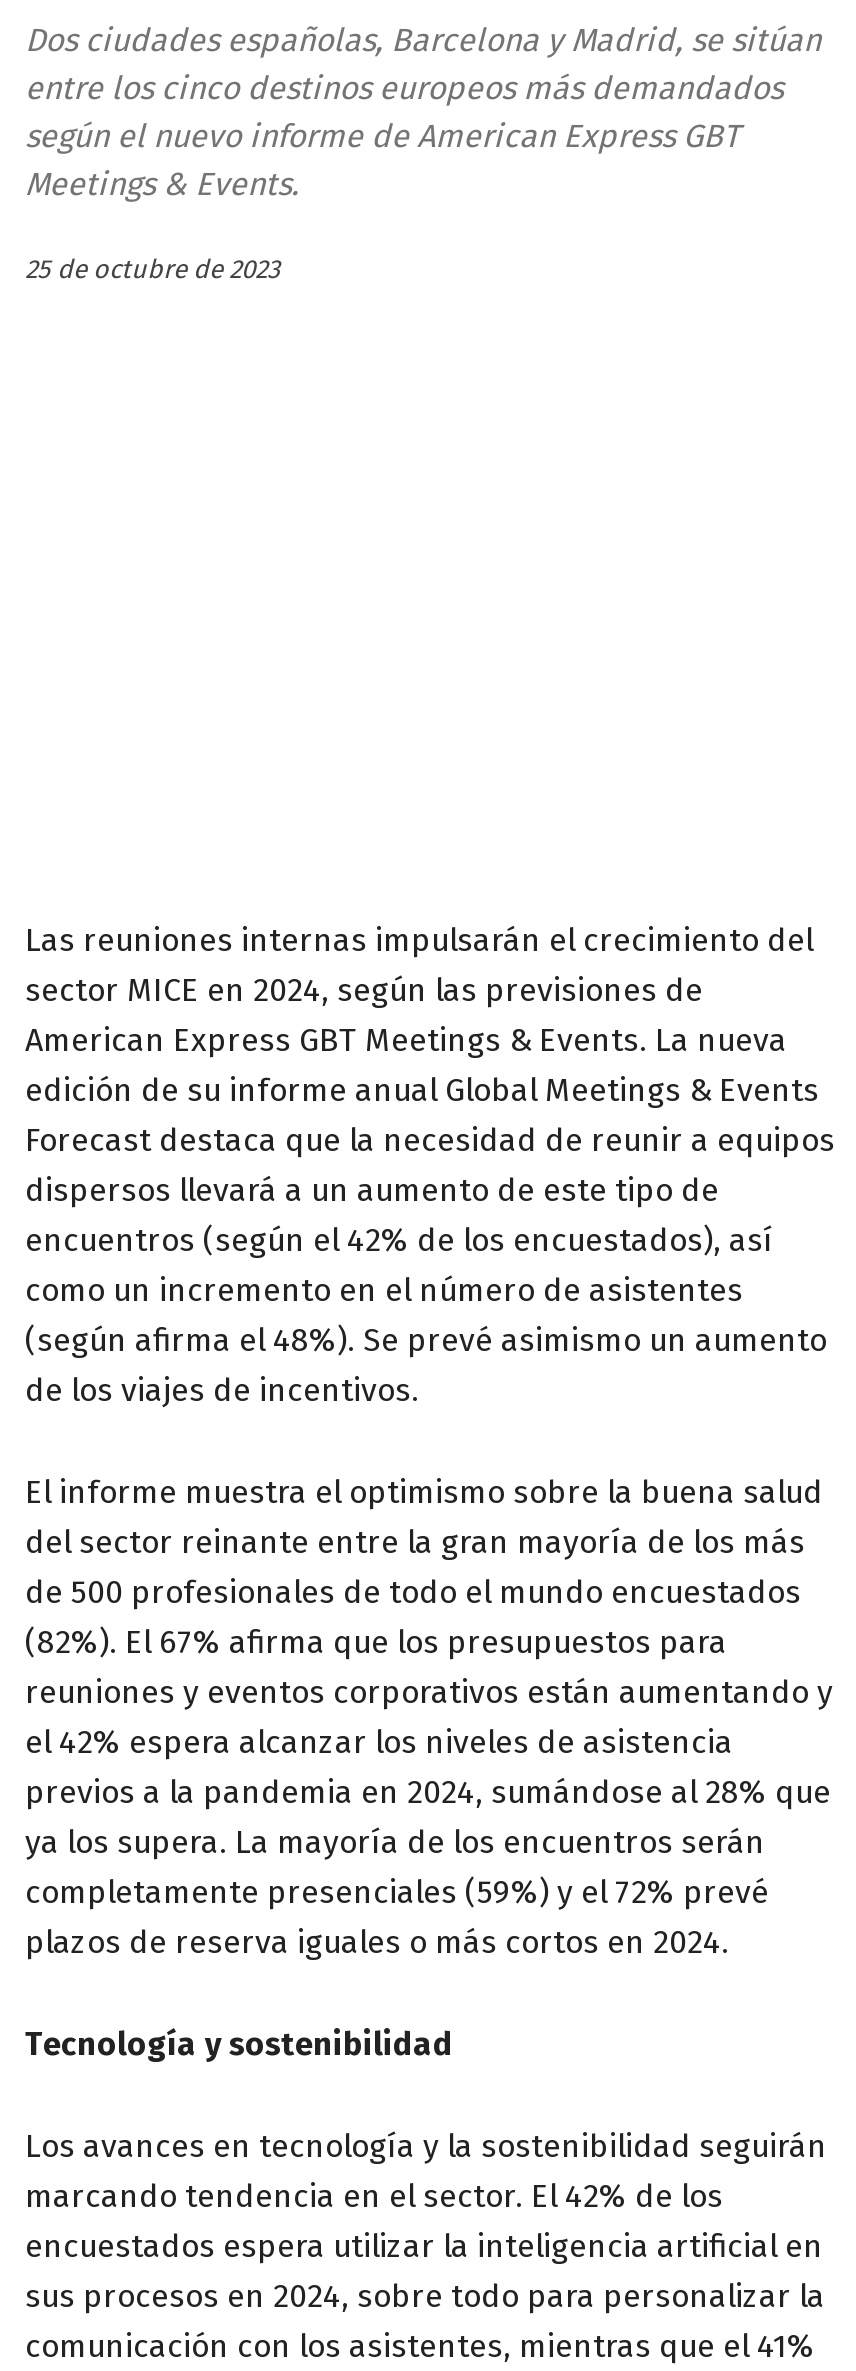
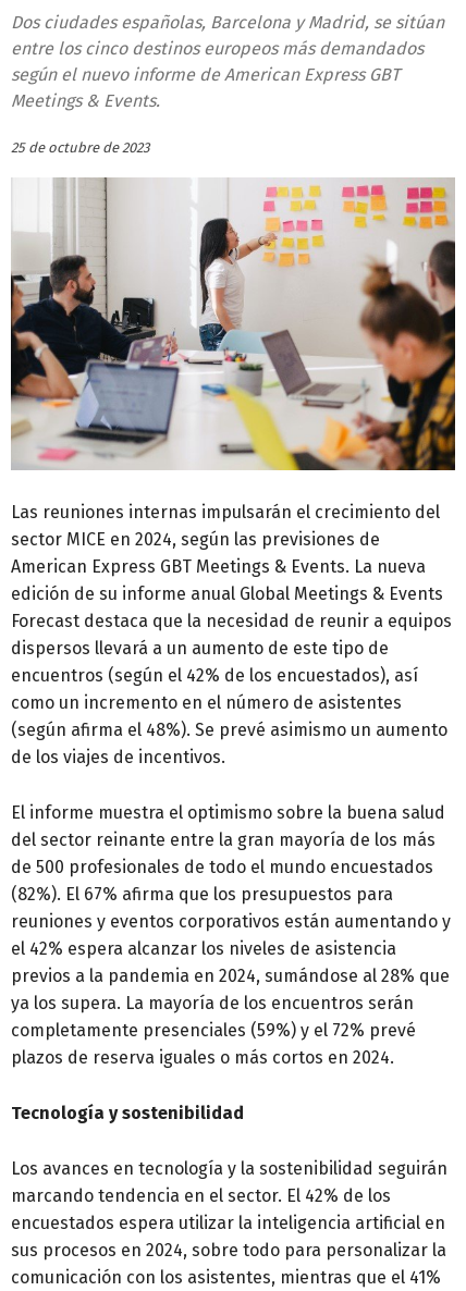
none -> [10,176,456,471] [image]

